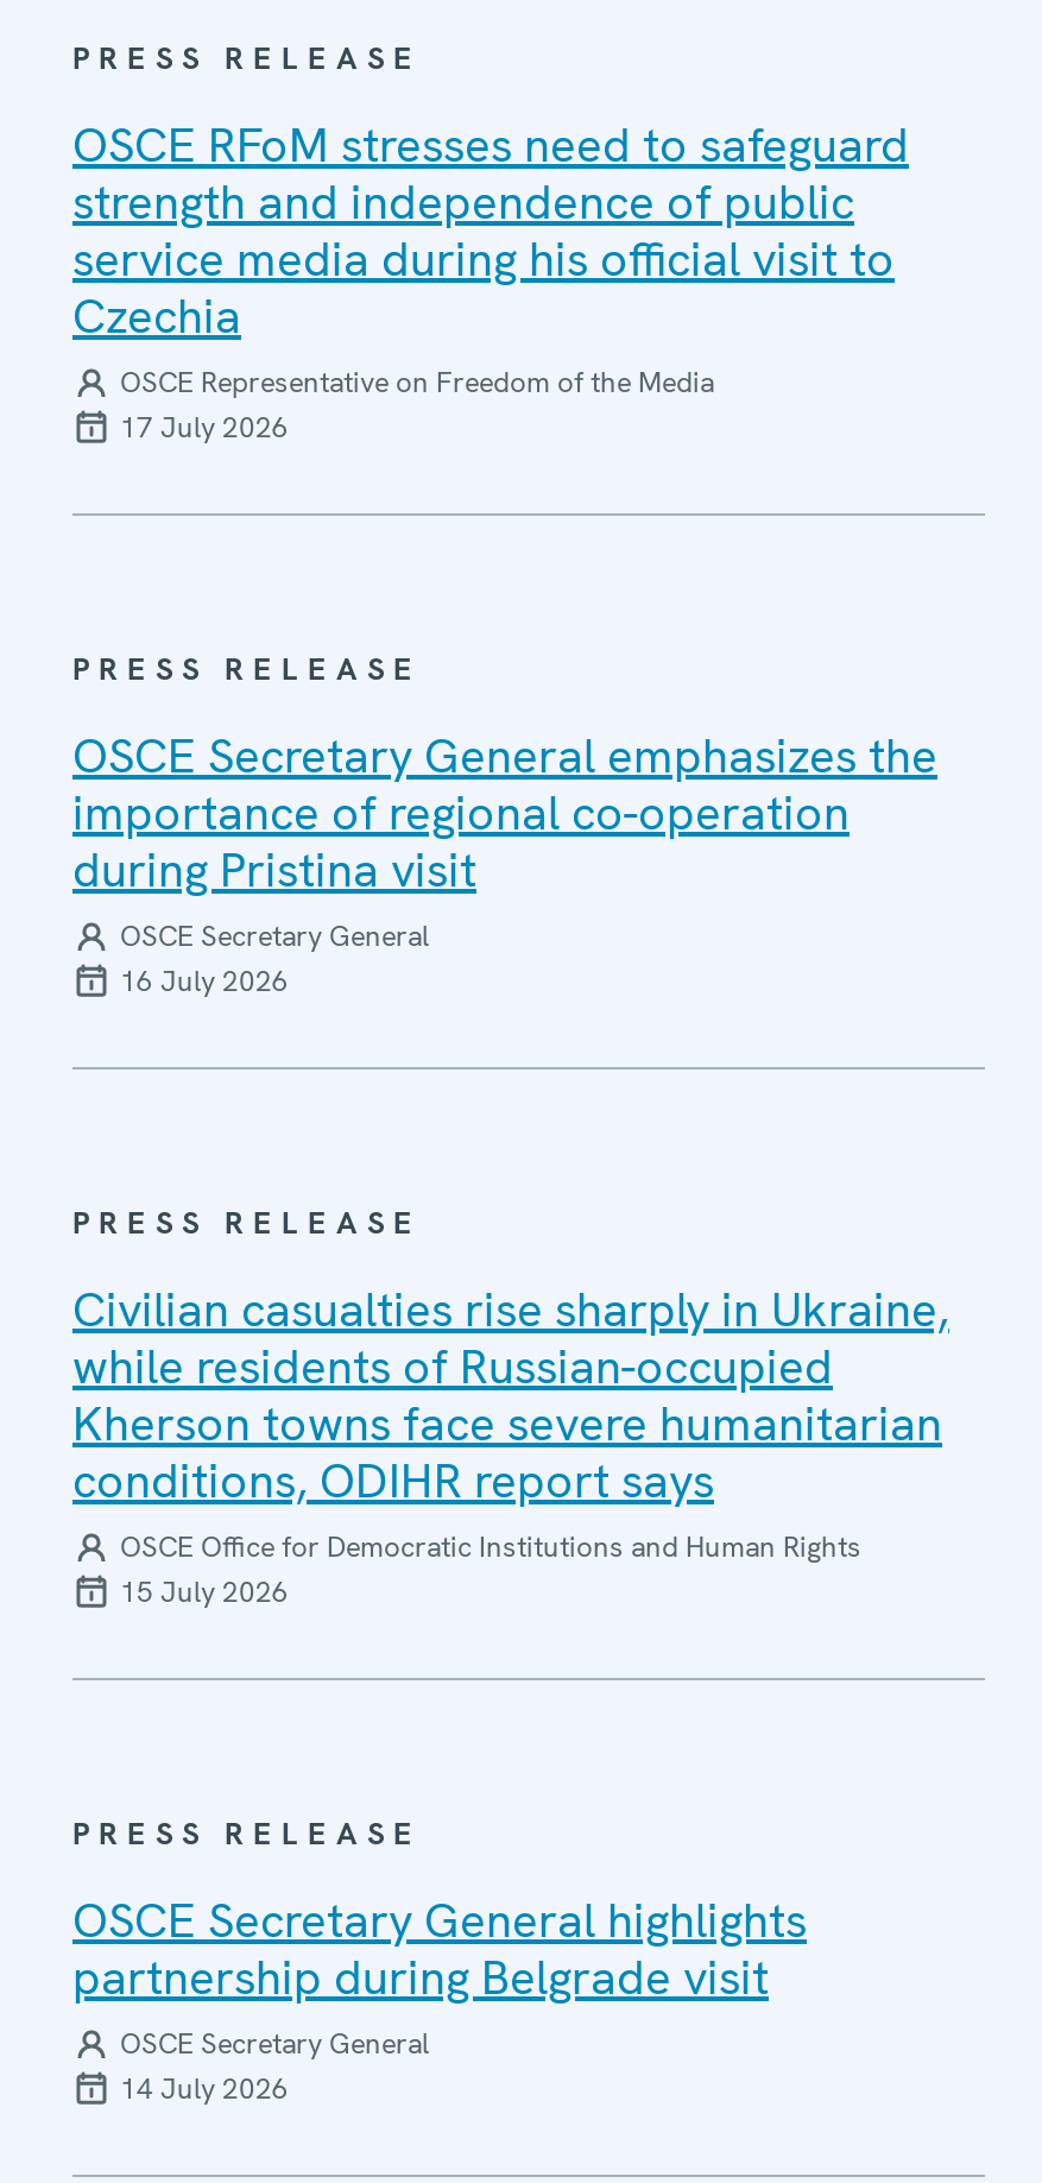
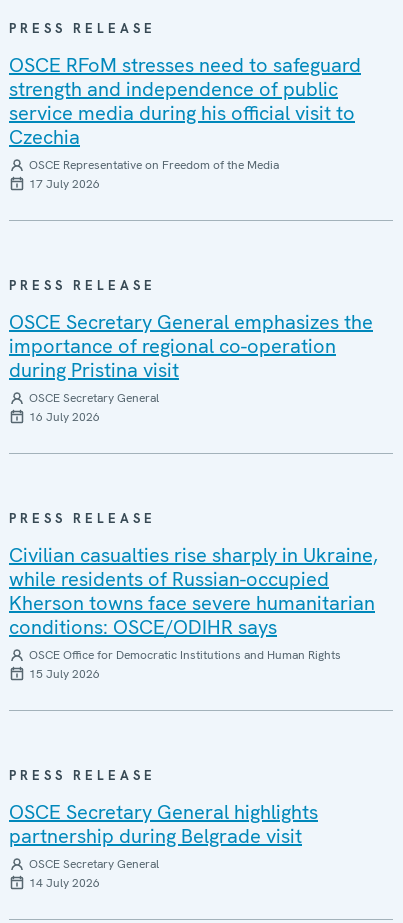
[72,1449,714,1510] conditions, ODIHR report says -> [9,614,277,640] conditions: OSCE/ODIHR says

